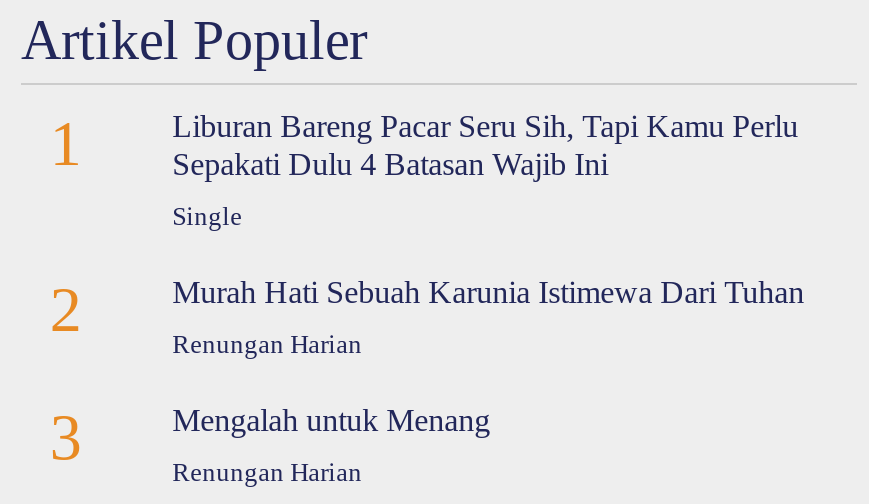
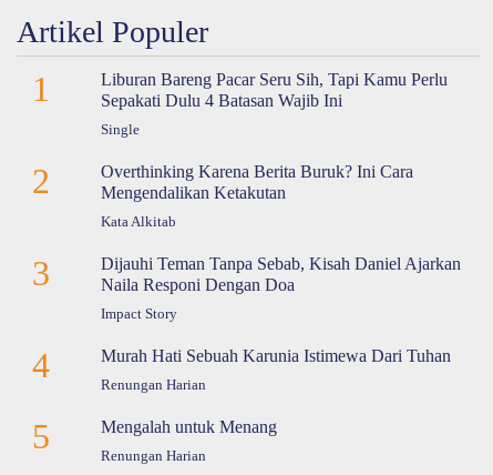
none -> [32,162,461,385] Overthinking Karena Berita Buruk? Ini Cara | Mengendalikan Ketakutan | Kata Alkitab | 3 | Dijauhi Teman Tanpa Sebab, Kisah Daniel Ajarkan | Naila Responi Dengan Doa | Impact Story | 4
[50,401,82,473] 3 -> [32,416,50,456] 5

